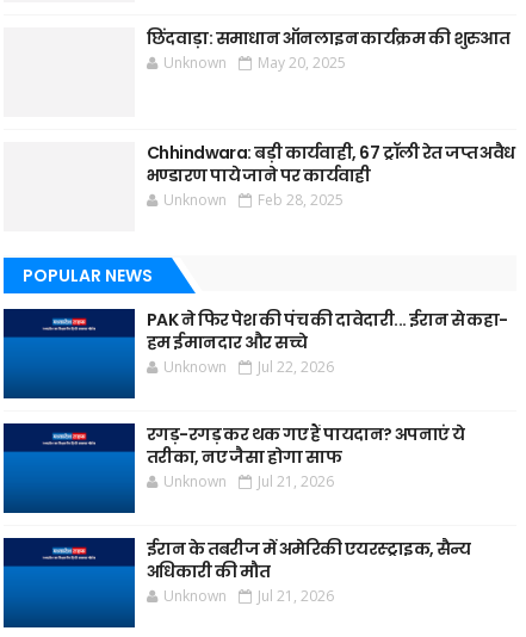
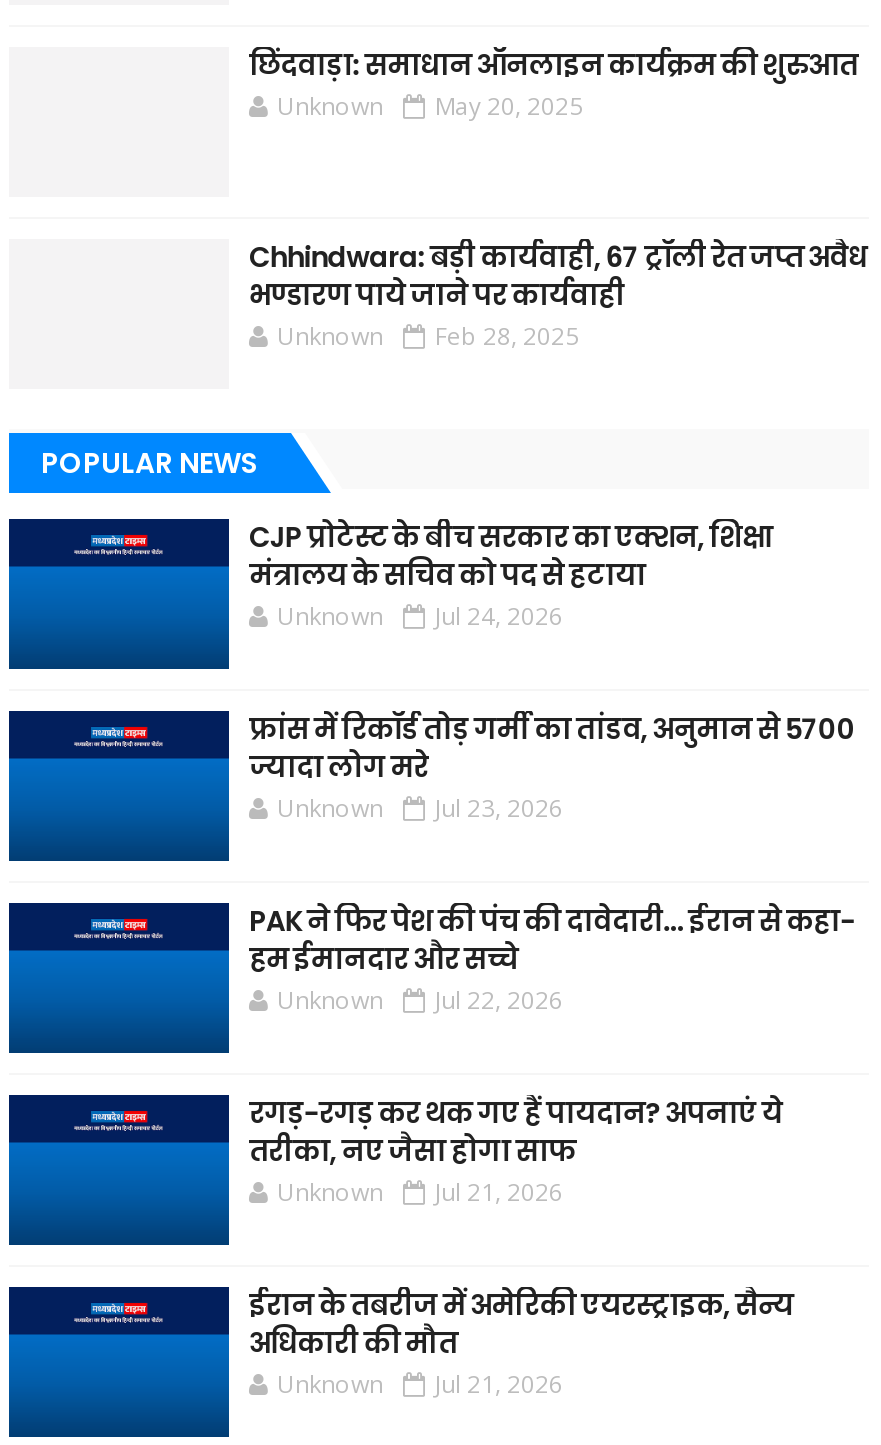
none -> [249,517,856,825] CJP प्रोटेस्ट के बीच सरकार का एक्शन, शिक्षा | मंत्रालय के सचिव को पद से हटाया | Unknown | Jul 24, 2026 | फ्रांस में रिकॉर्ड तोड़ गर्मी का तांडव, अनुमान से 5700 | ज्यादा लोग मरे | Unknown | Jul 23, 2026

